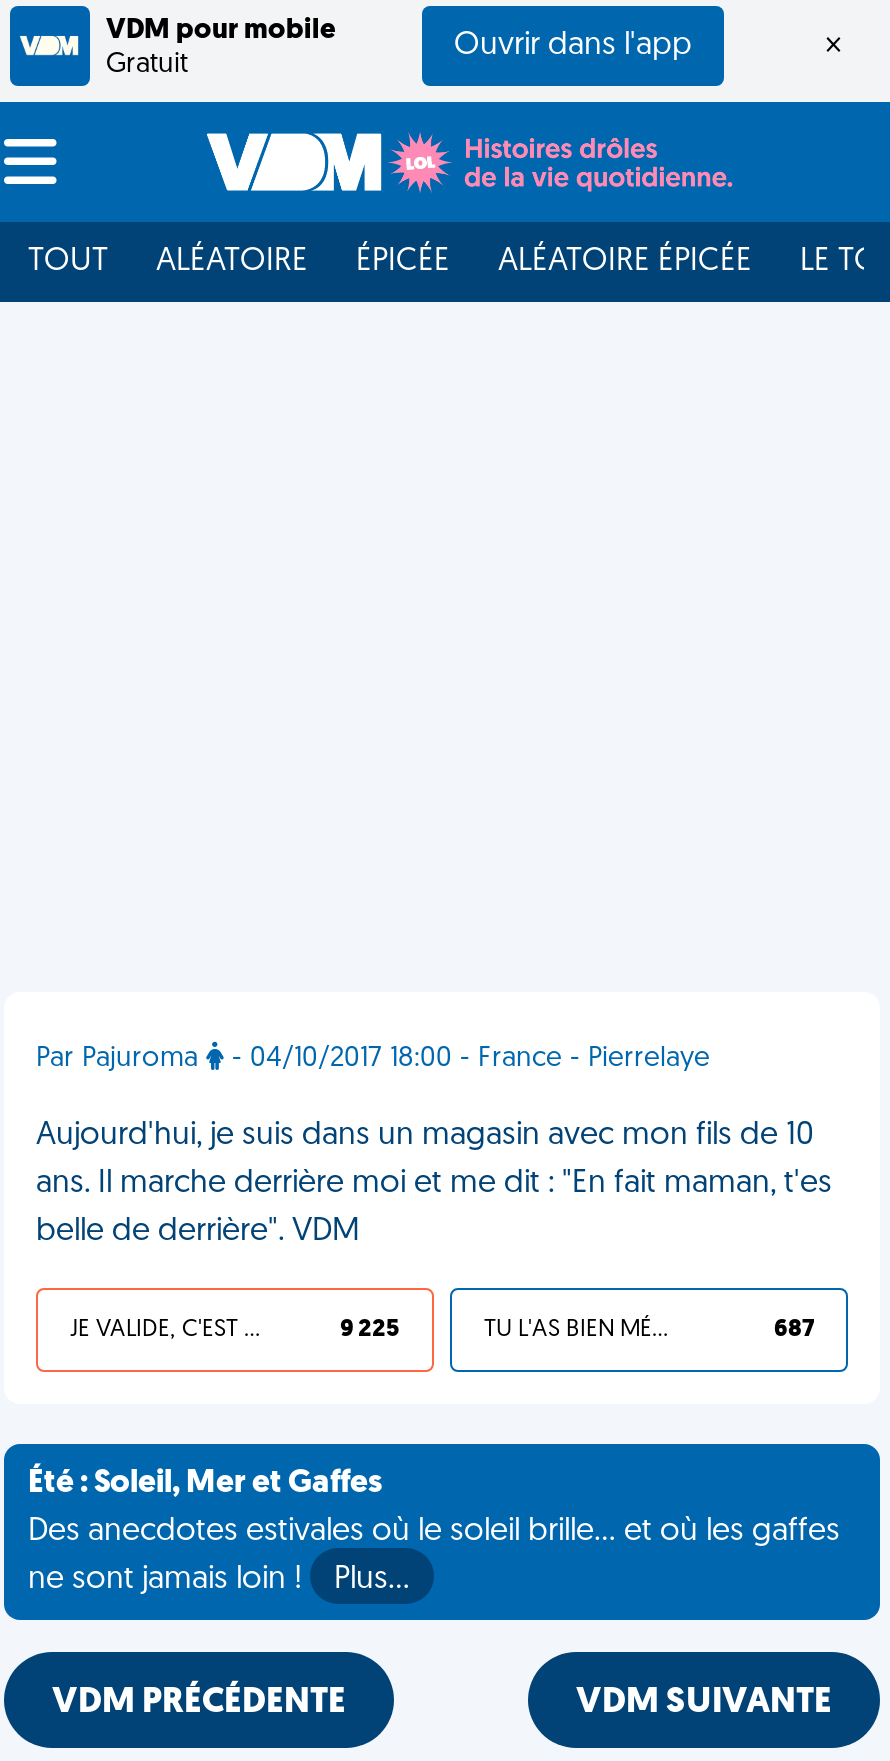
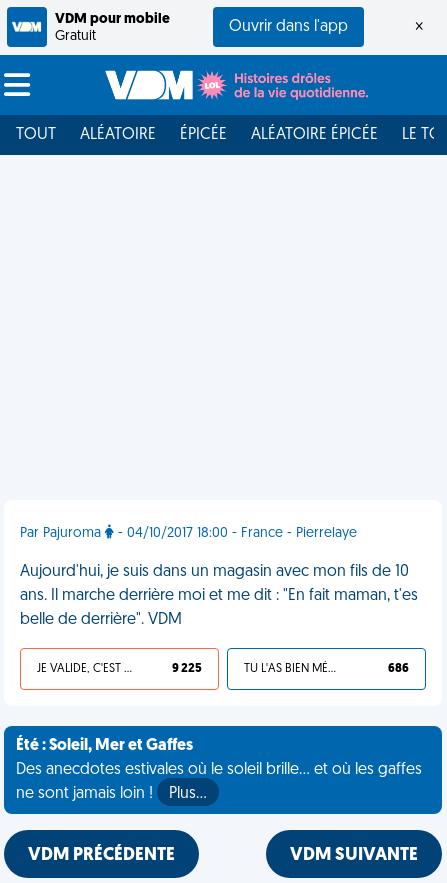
[774,1318,814,1342] 687 -> [388,663,409,675] 686

